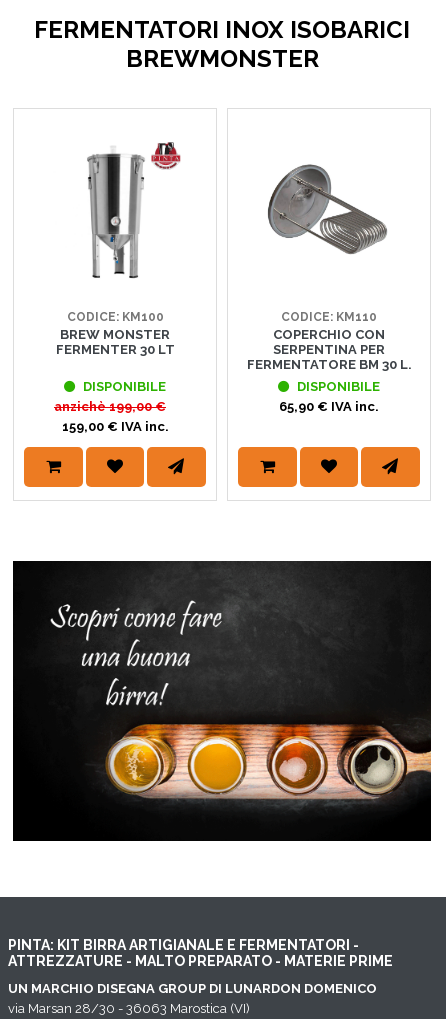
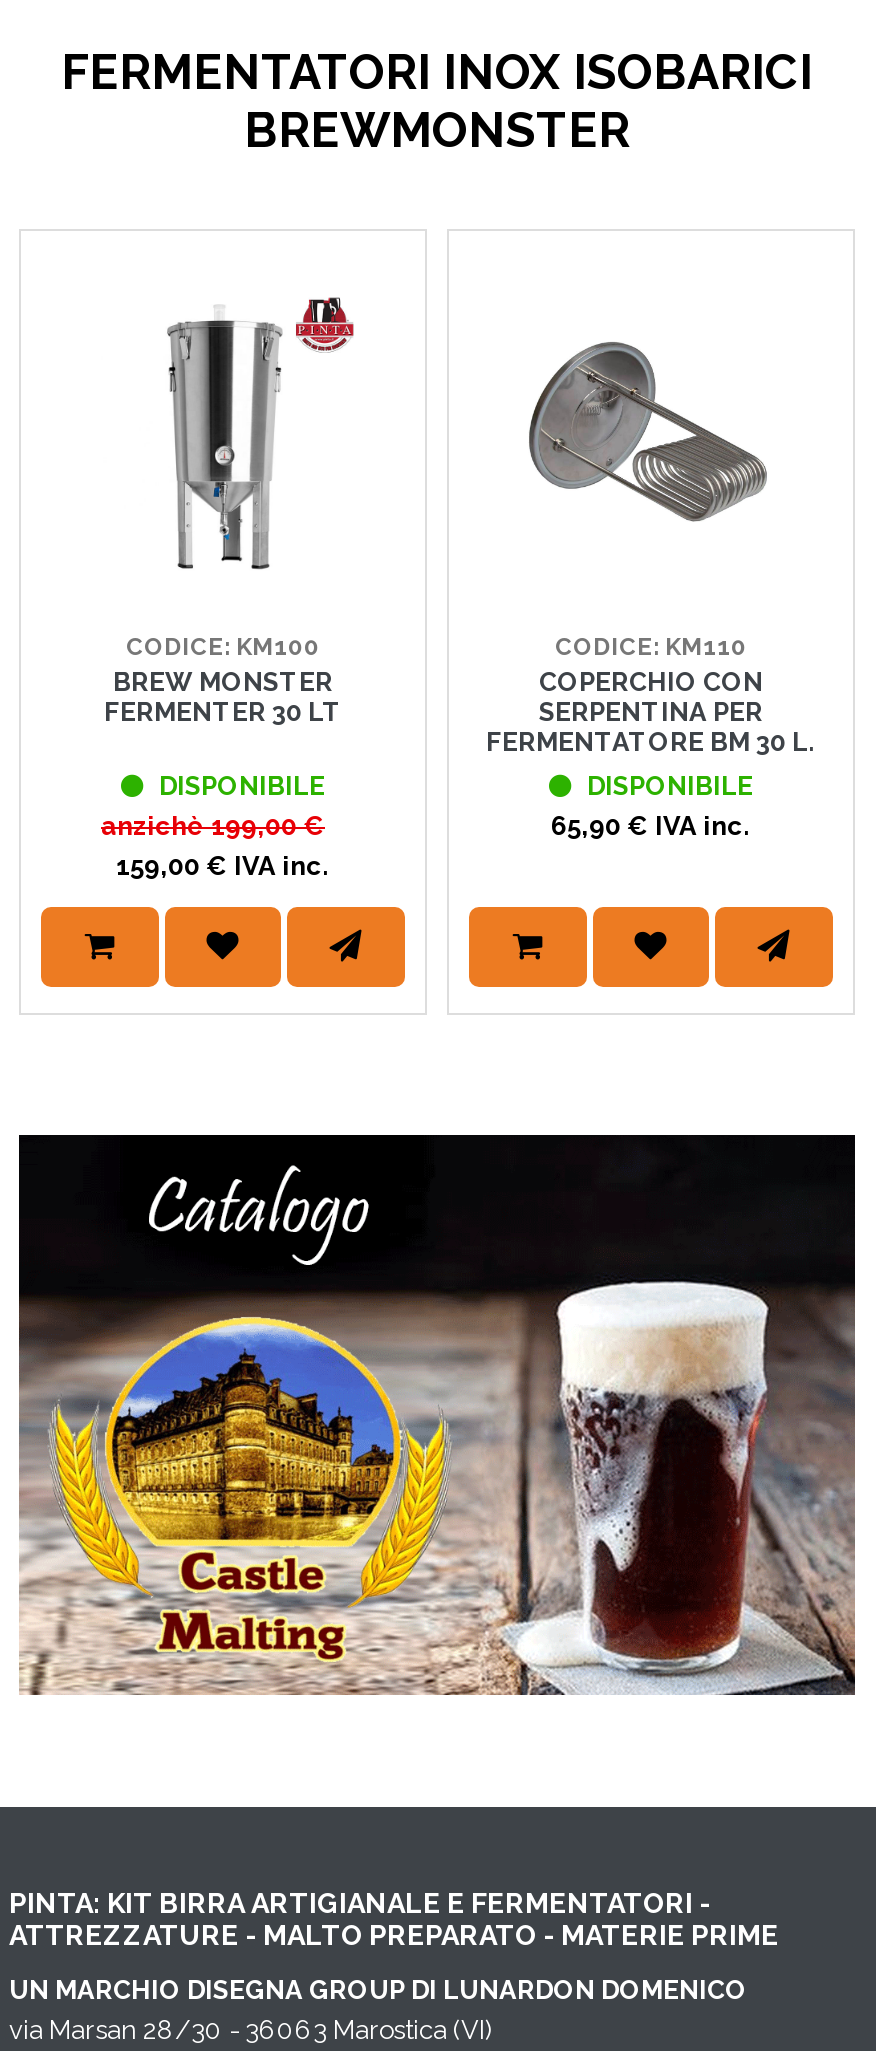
[12,562,432,842] [image] -> [17,1137,857,1697] [image]

